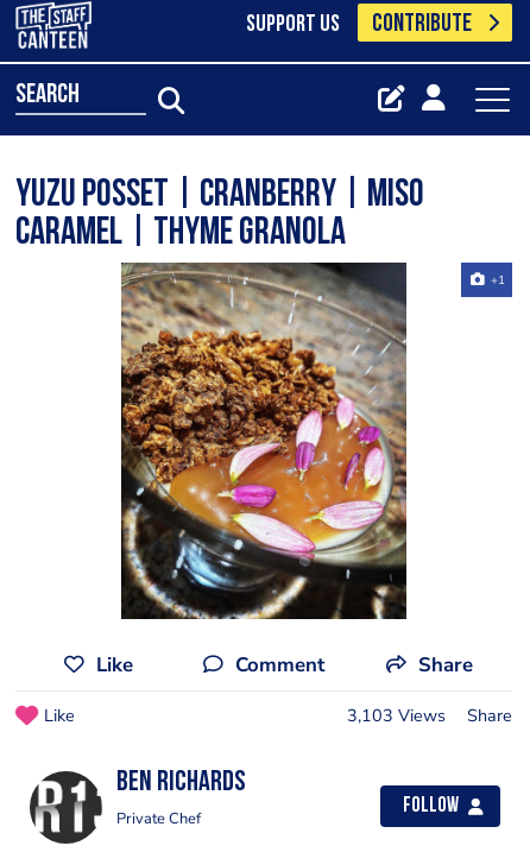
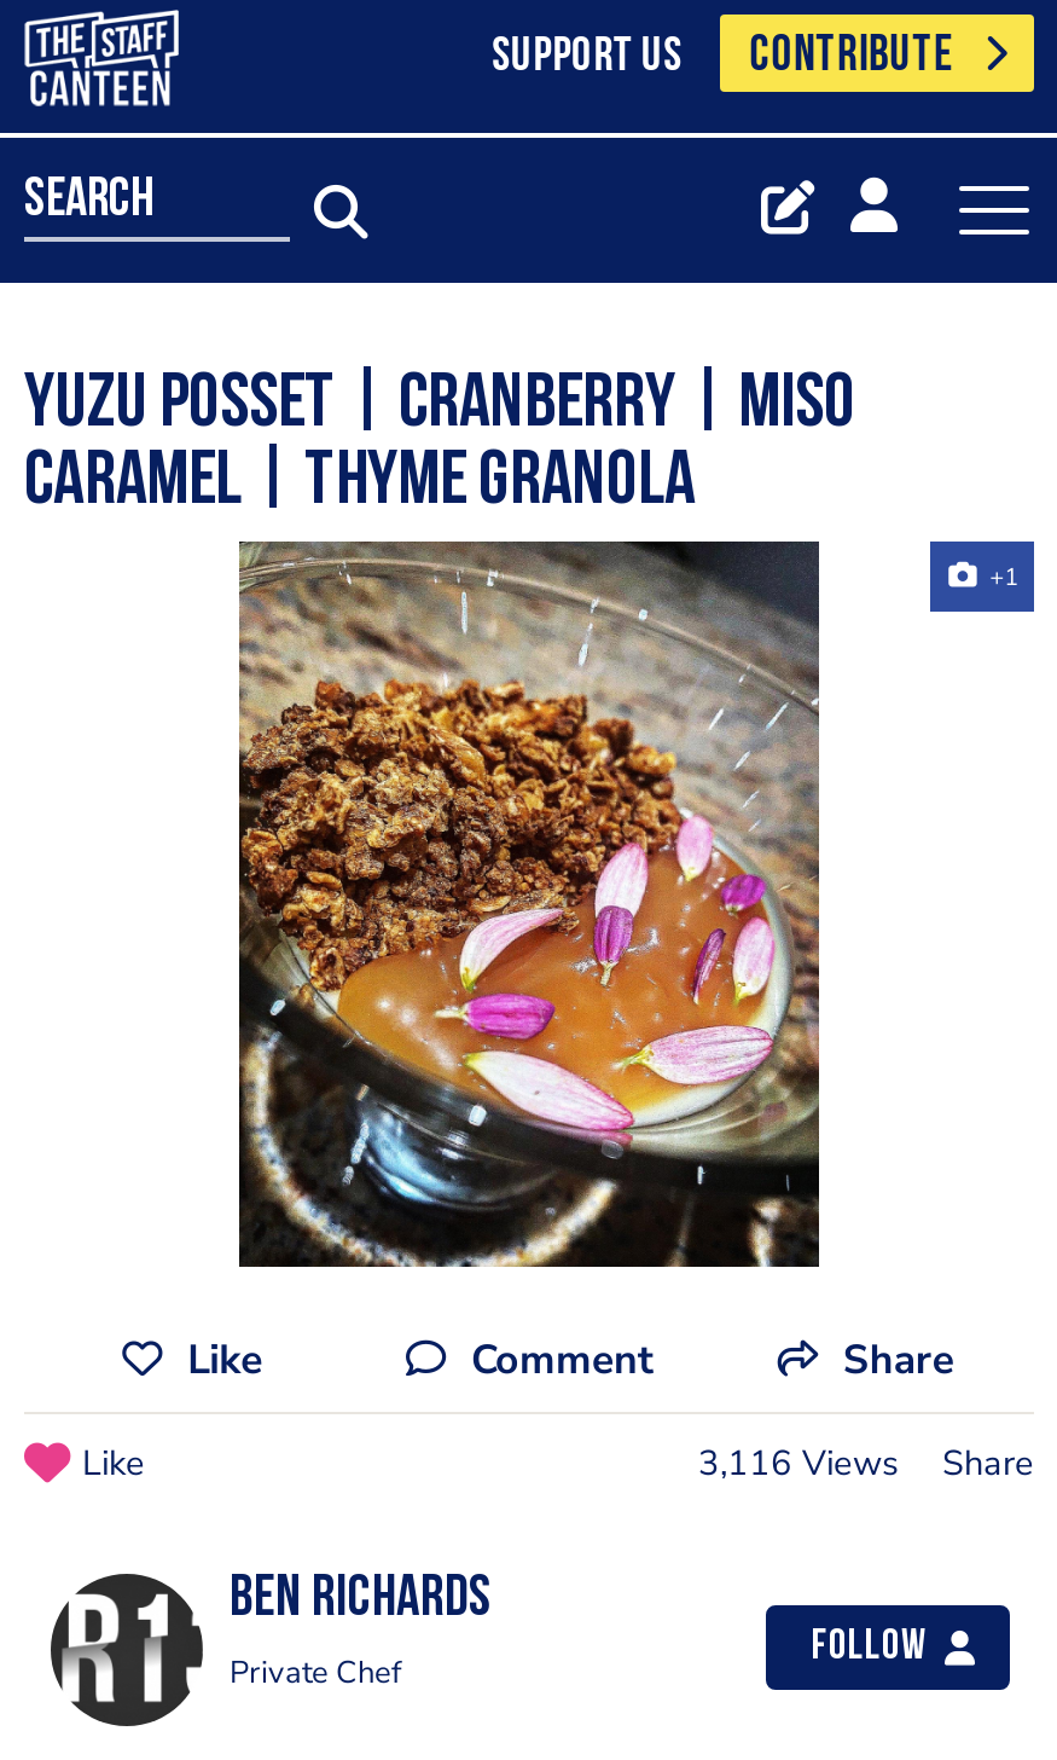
[347,703,512,727] 3,103 Views Share -> [698,1438,1034,1487] 3,116 Views Share

